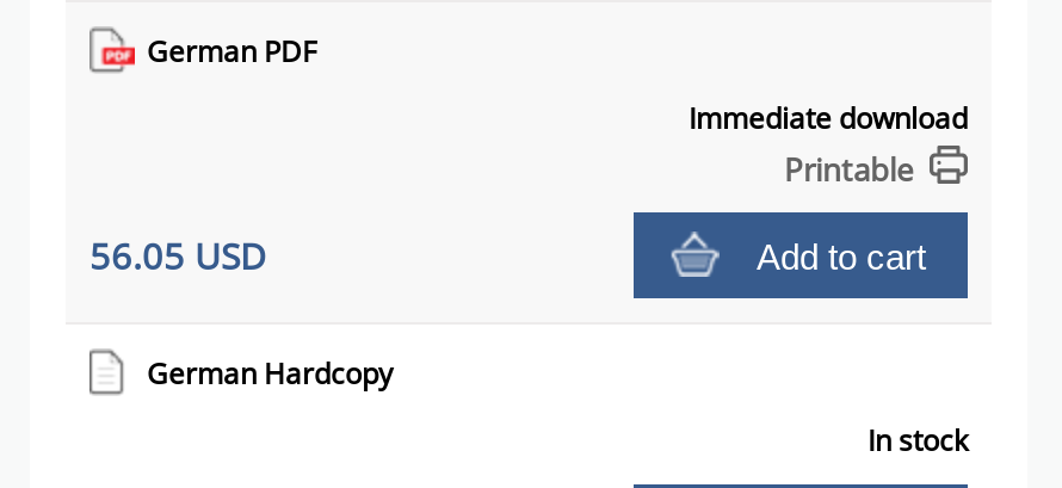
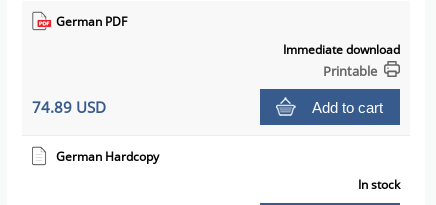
[89,231,266,279] 56.05 USD -> [32,97,106,117] 74.89 USD

